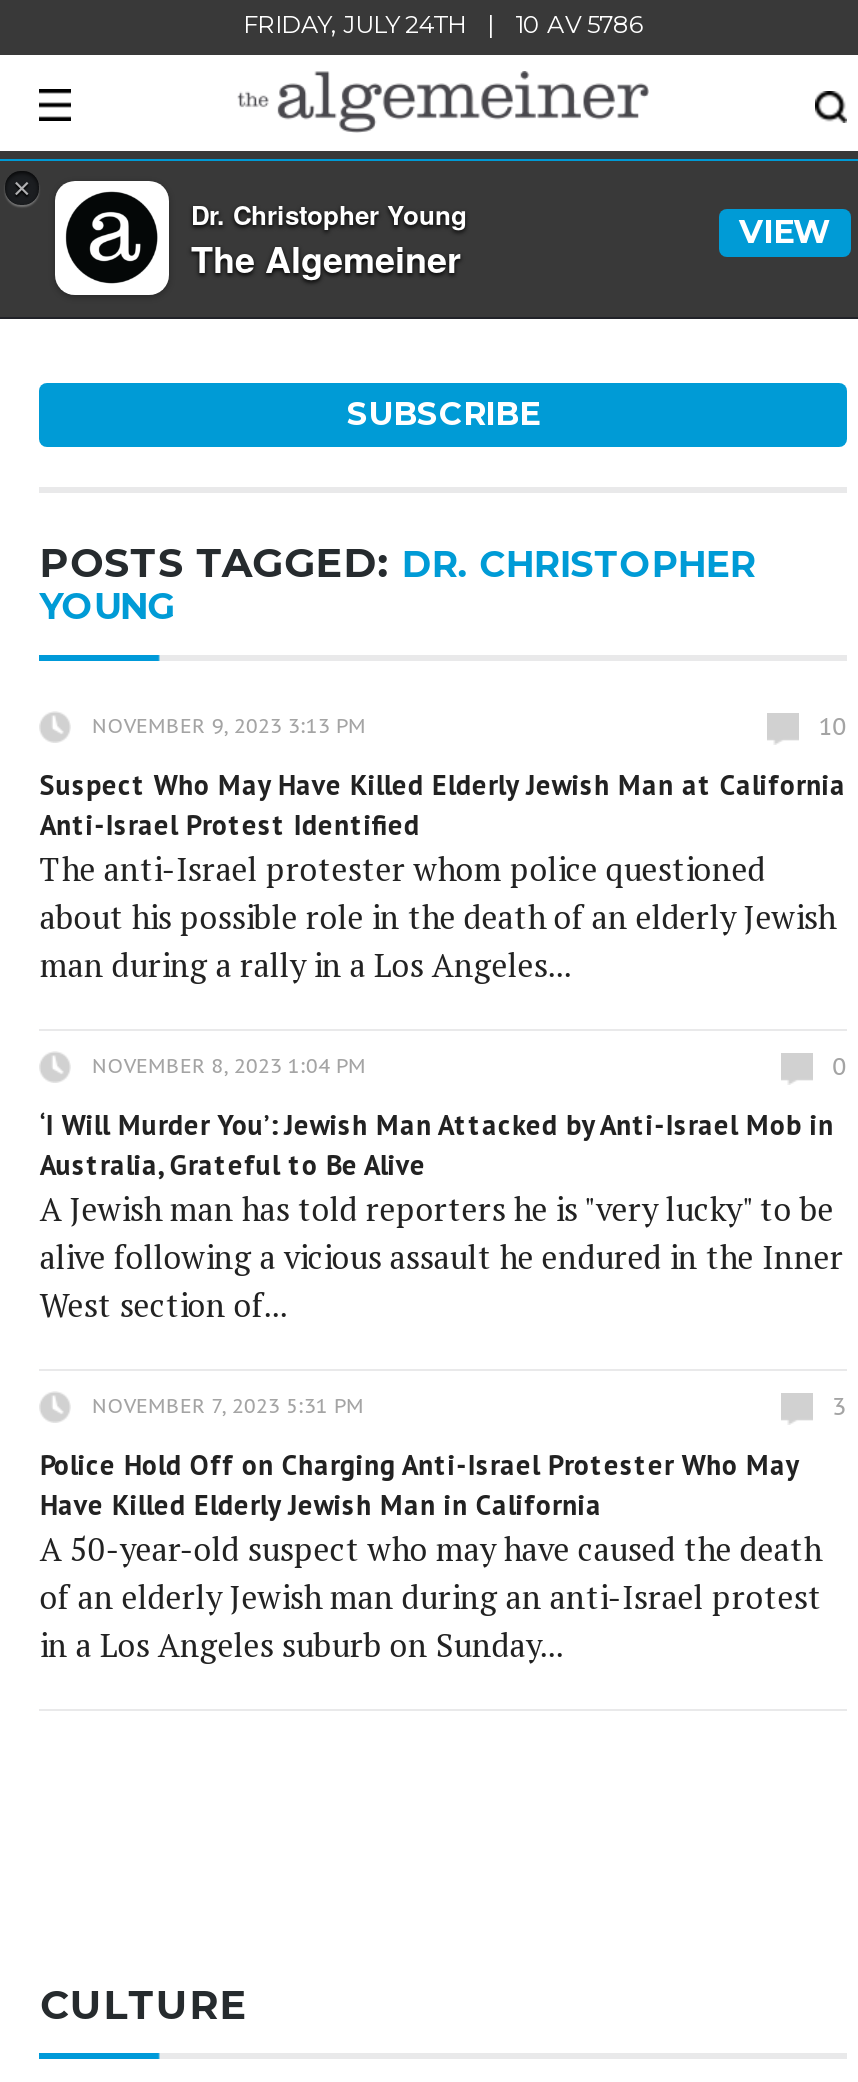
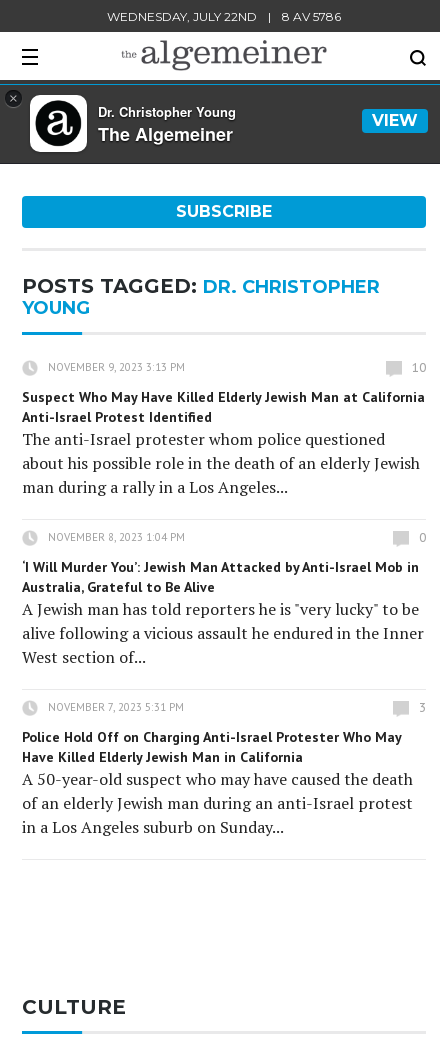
[243,9,465,39] FRIDAY, JULY 24TH -> [107,9,257,24] WEDNESDAY, JULY 22ND
[515,9,643,39] 10 AV 5786 -> [282,9,341,24] 8 AV 5786

